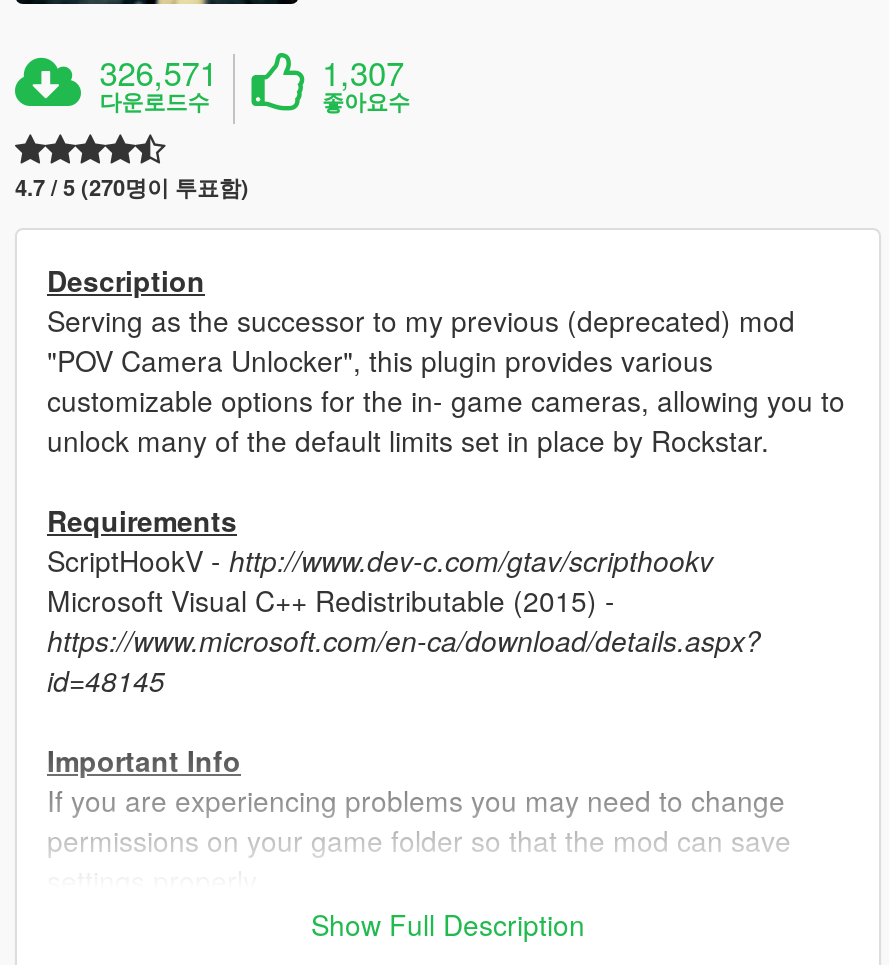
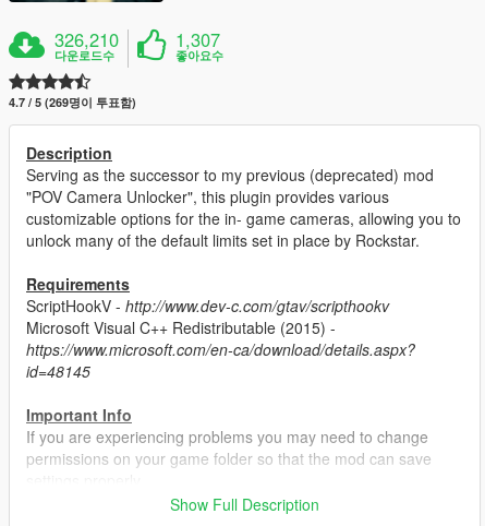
[99,48,217,96] 326,571 -> [55,26,119,52] 326,210
[15,172,249,202] 4.7 / 5 (270명이 투표함) -> [9,94,136,110] 4.7 / 5 (269명이 투표함)

